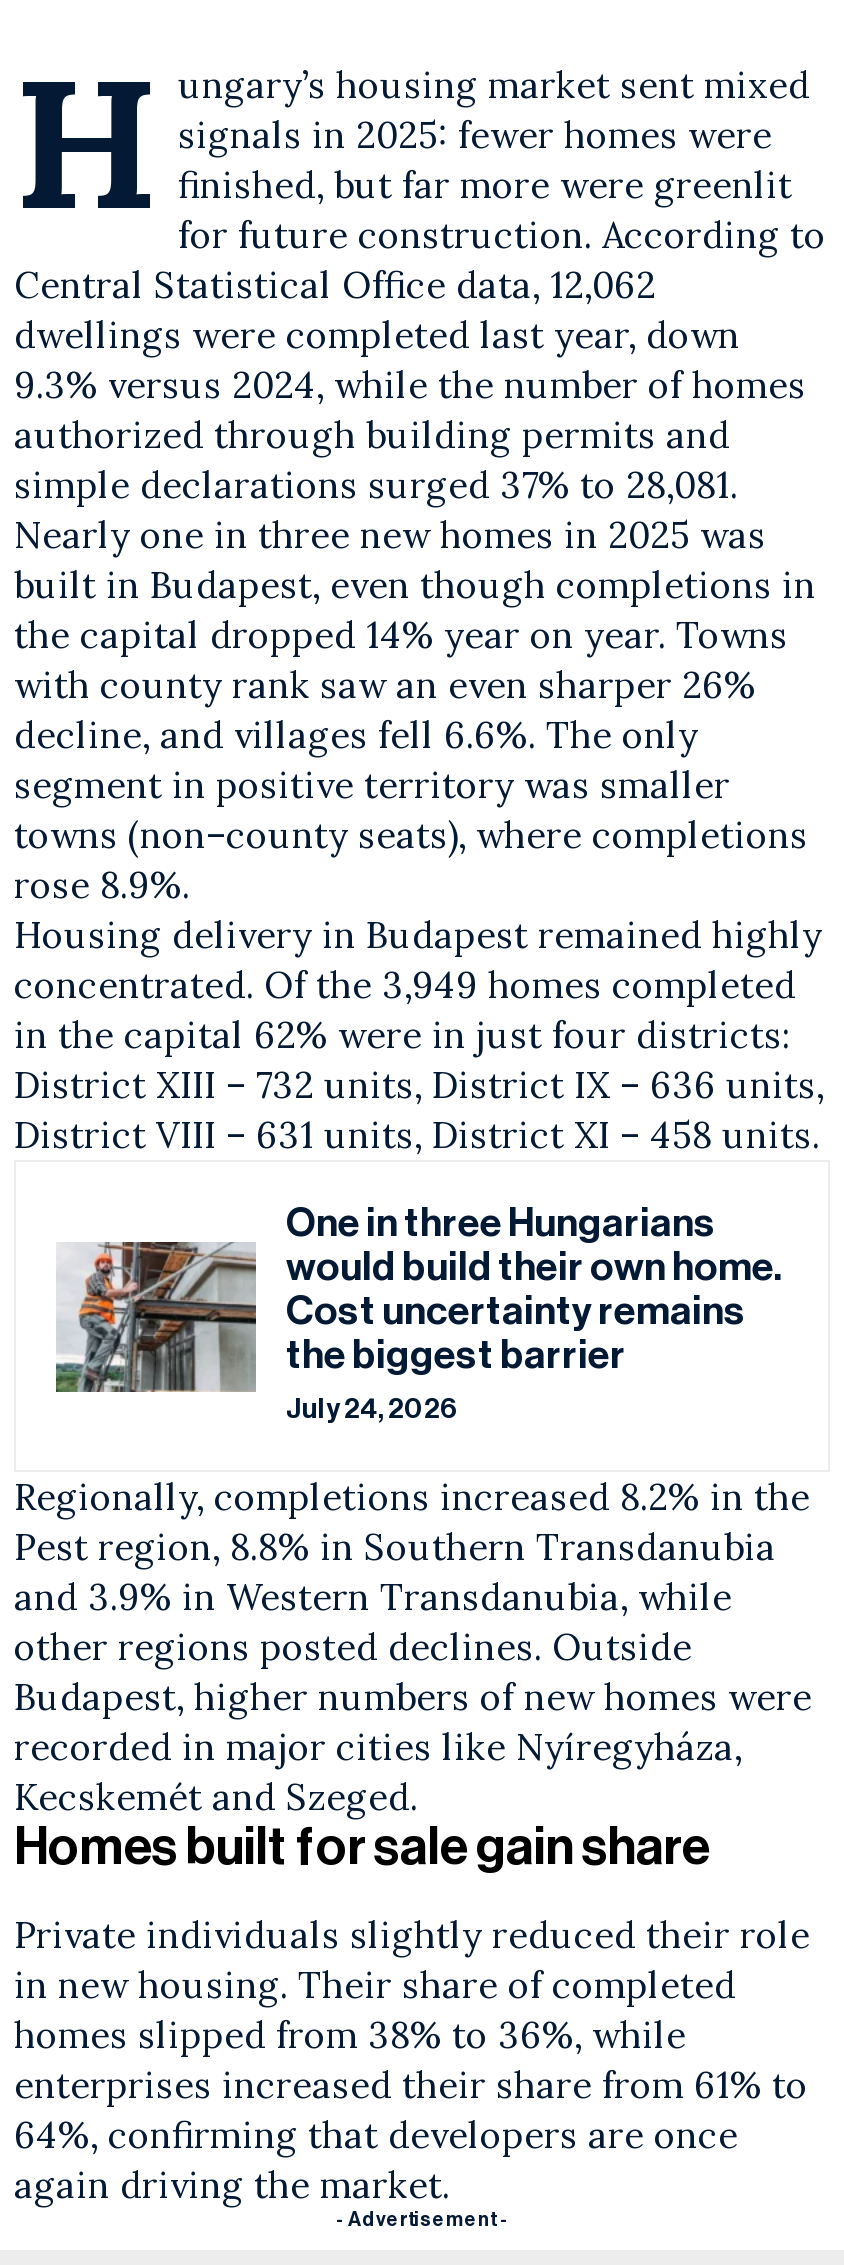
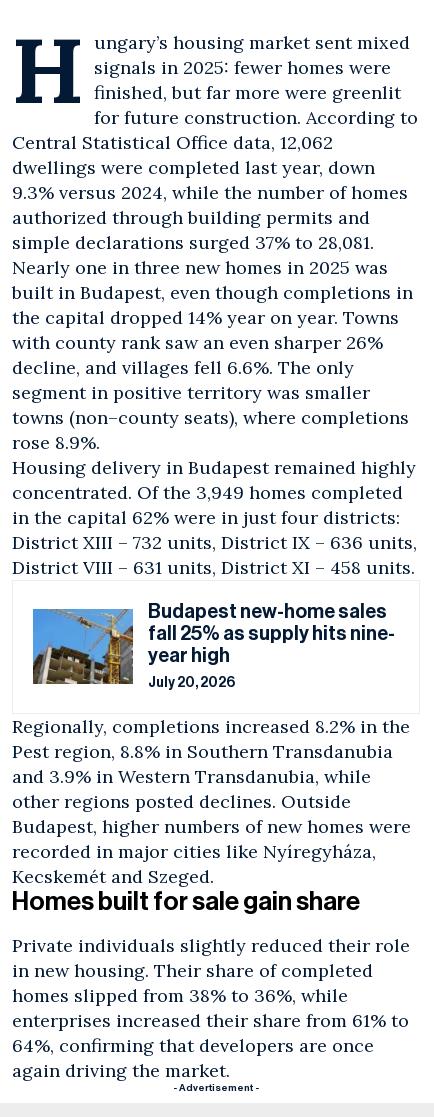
[56,1205,782,1395] [image] | One in three Hungarians | would build their own home. | Cost uncertainty remains | the biggest barrier -> [32,602,395,685] [image] | Budapest new-home sales | fall 25% as supply hits nine- | year high
[286,1397,458,1425] July 24, 2026 -> [148,676,235,690] July 20, 2026

